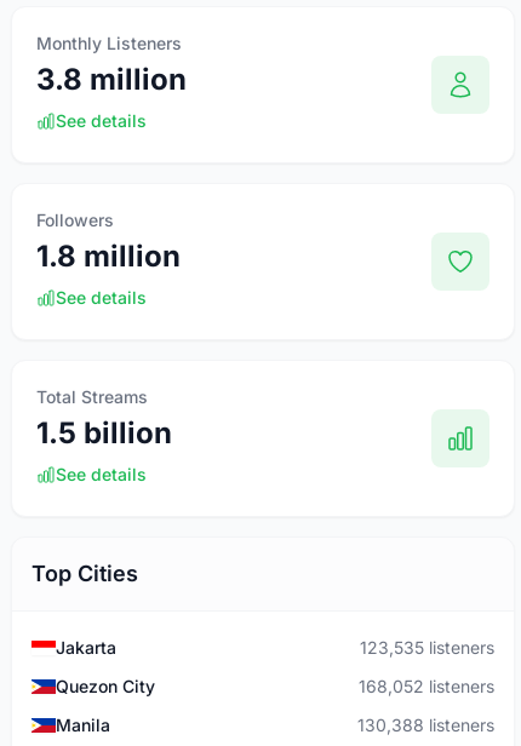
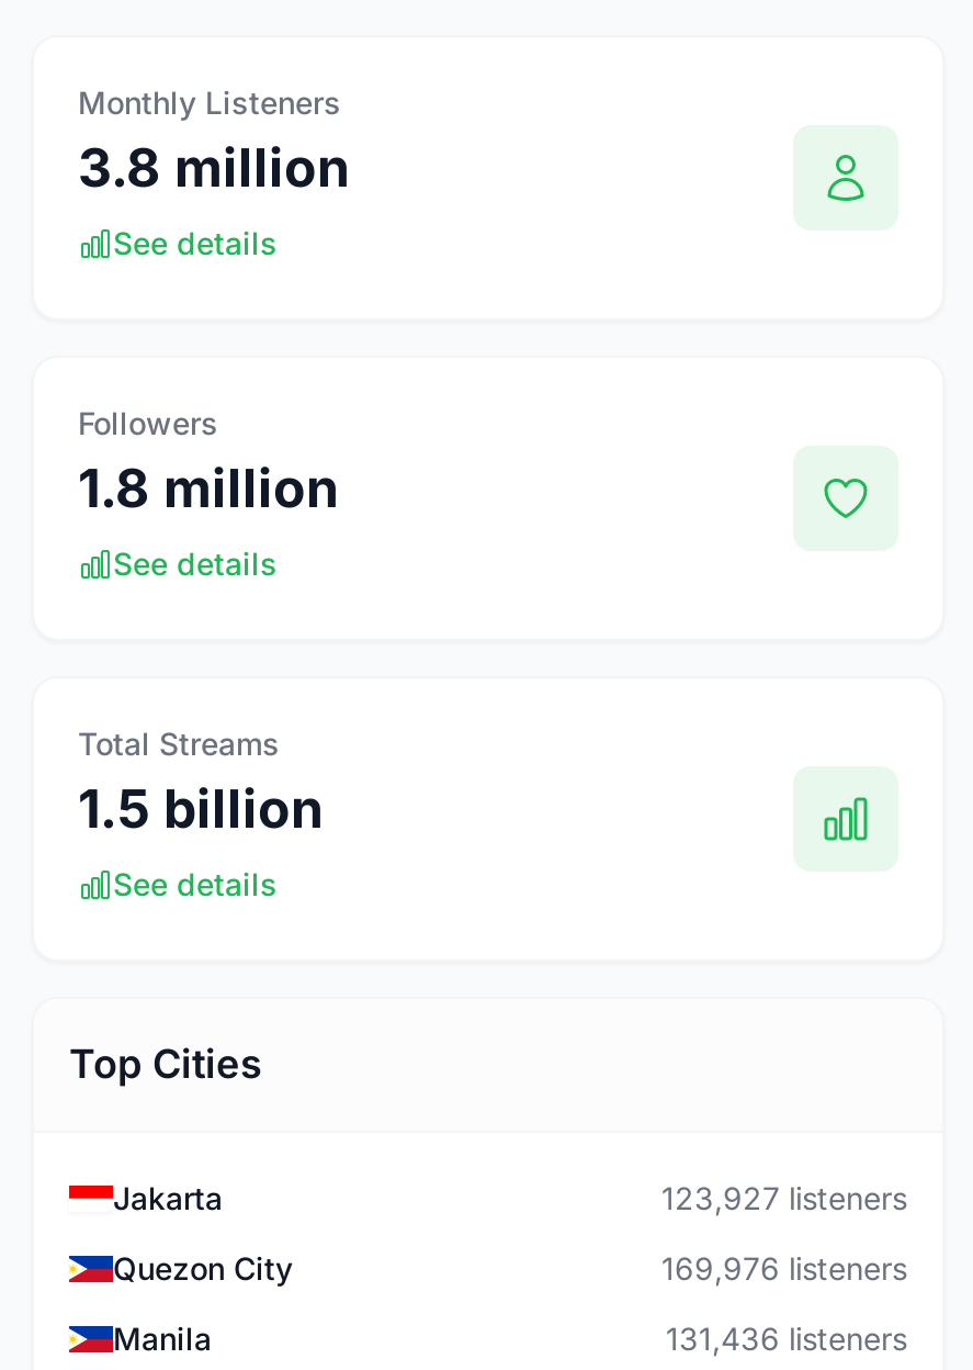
[360,637,494,658] 123,535 listeners -> [661,1179,907,1216] 123,927 listeners
[359,676,494,696] 168,052 listeners -> [661,1249,907,1287] 169,976 listeners
[357,715,494,735] 130,388 listeners -> [666,1320,907,1357] 131,436 listeners

